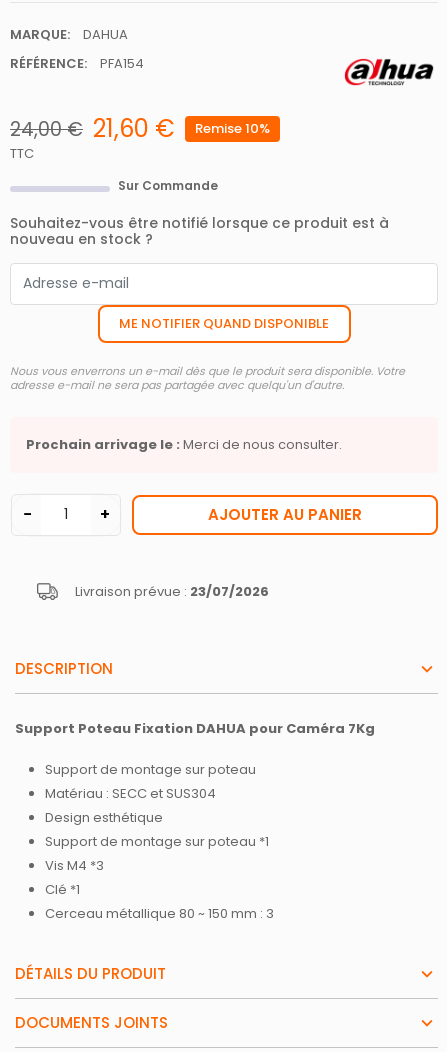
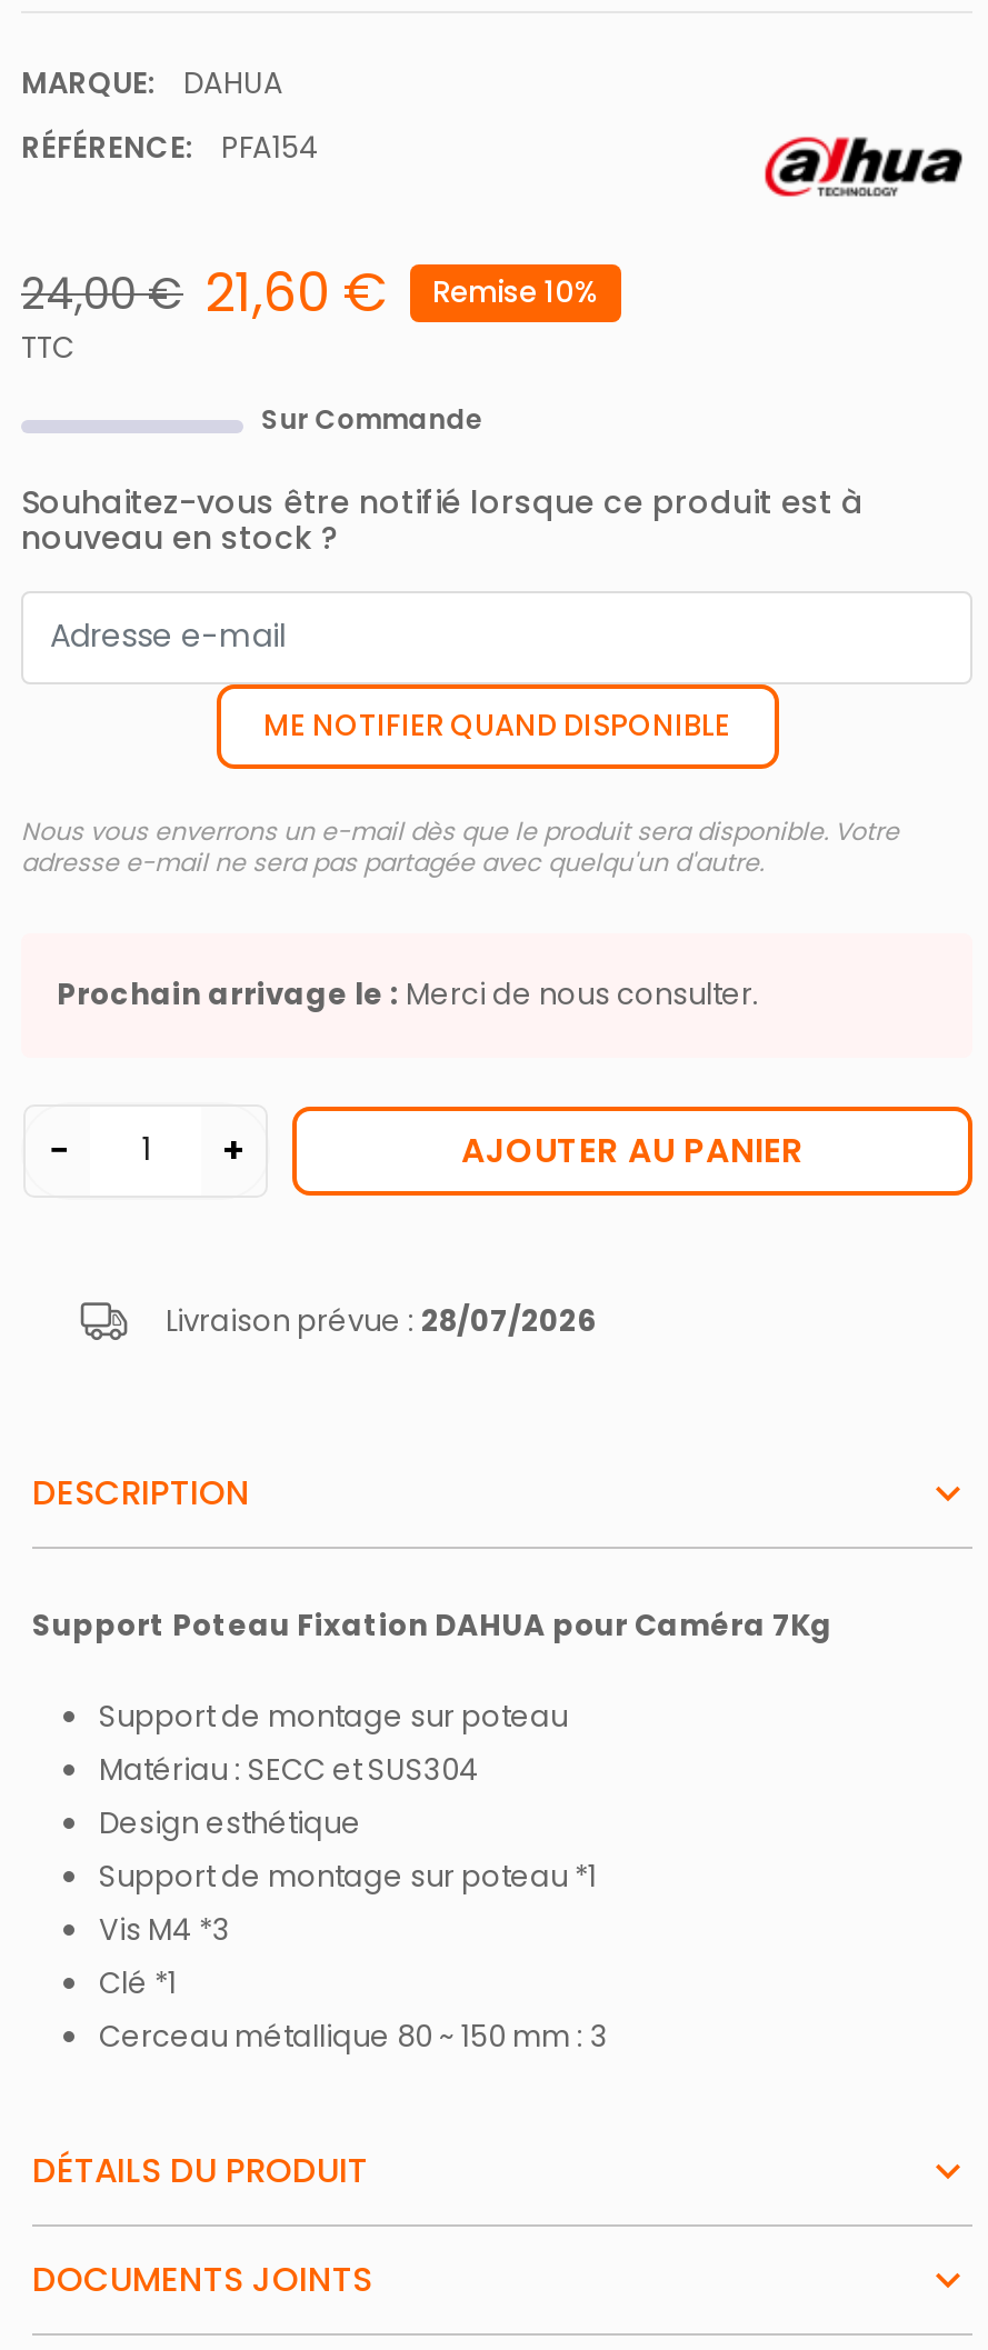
[75,582,269,601] Livraison prévue : 23/07/2026 -> [166,1300,597,1342] Livraison prévue : 28/07/2026

